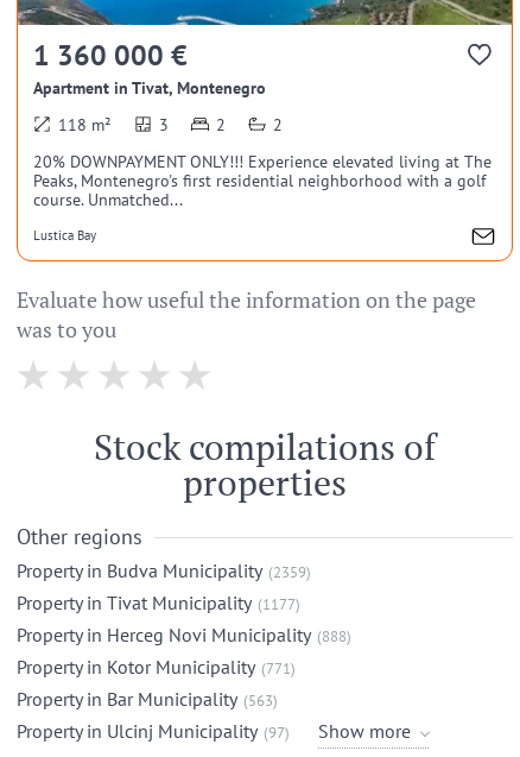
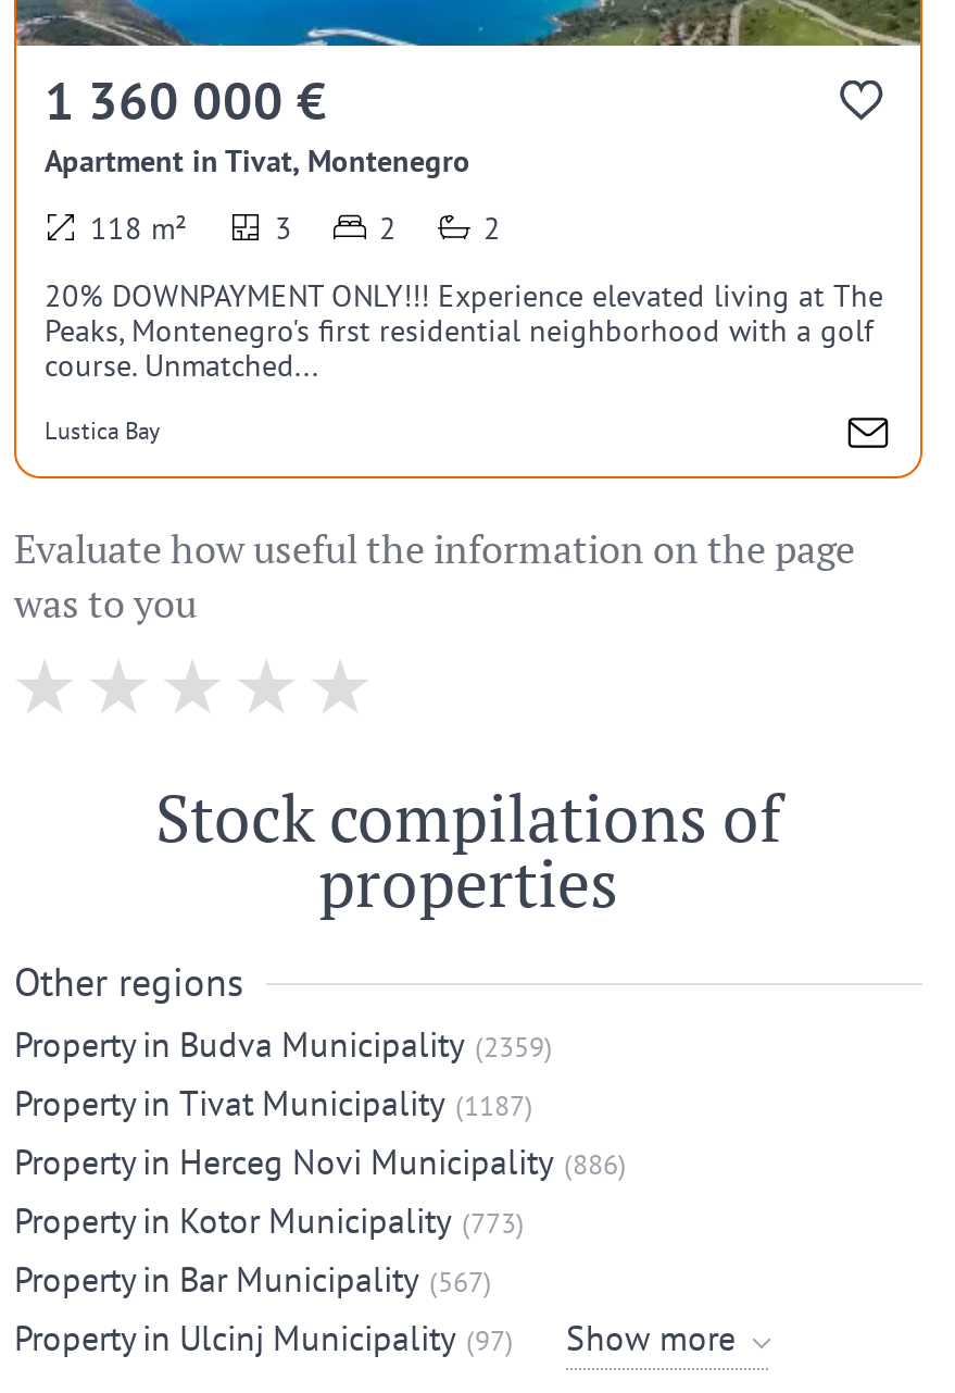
[17,590,300,614] Property in Tivat Municipality (1177) -> [14,1080,533,1123] Property in Tivat Municipality (1187)
[17,622,351,646] Property in Herceg Novi Municipality (888) -> [14,1139,627,1182] Property in Herceg Novi Municipality (886)
[17,654,296,678] Property in Kotor Municipality (771) -> [14,1197,525,1241] Property in Kotor Municipality (773)
[17,686,278,710] Property in Bar Municipality (563) -> [14,1256,492,1299] Property in Bar Municipality (567)

